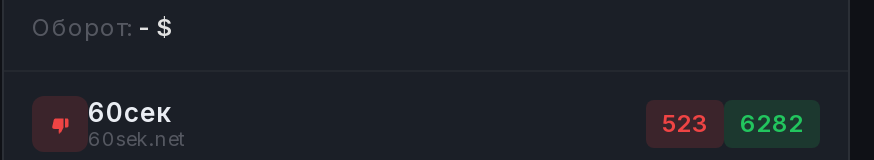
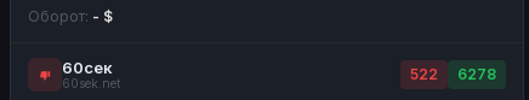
[662,107,708,137] 523 -> [410,64,438,83] 522
[740,107,804,137] 6282 -> [457,64,496,83] 6278

